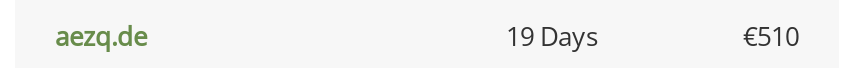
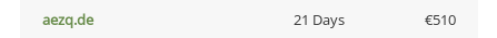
[506,18,598,54] 19 Days -> [293,10,344,29] 21 Days

